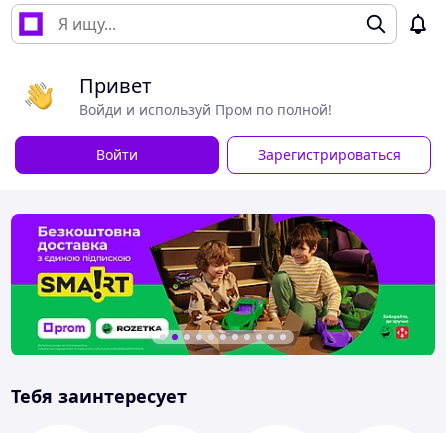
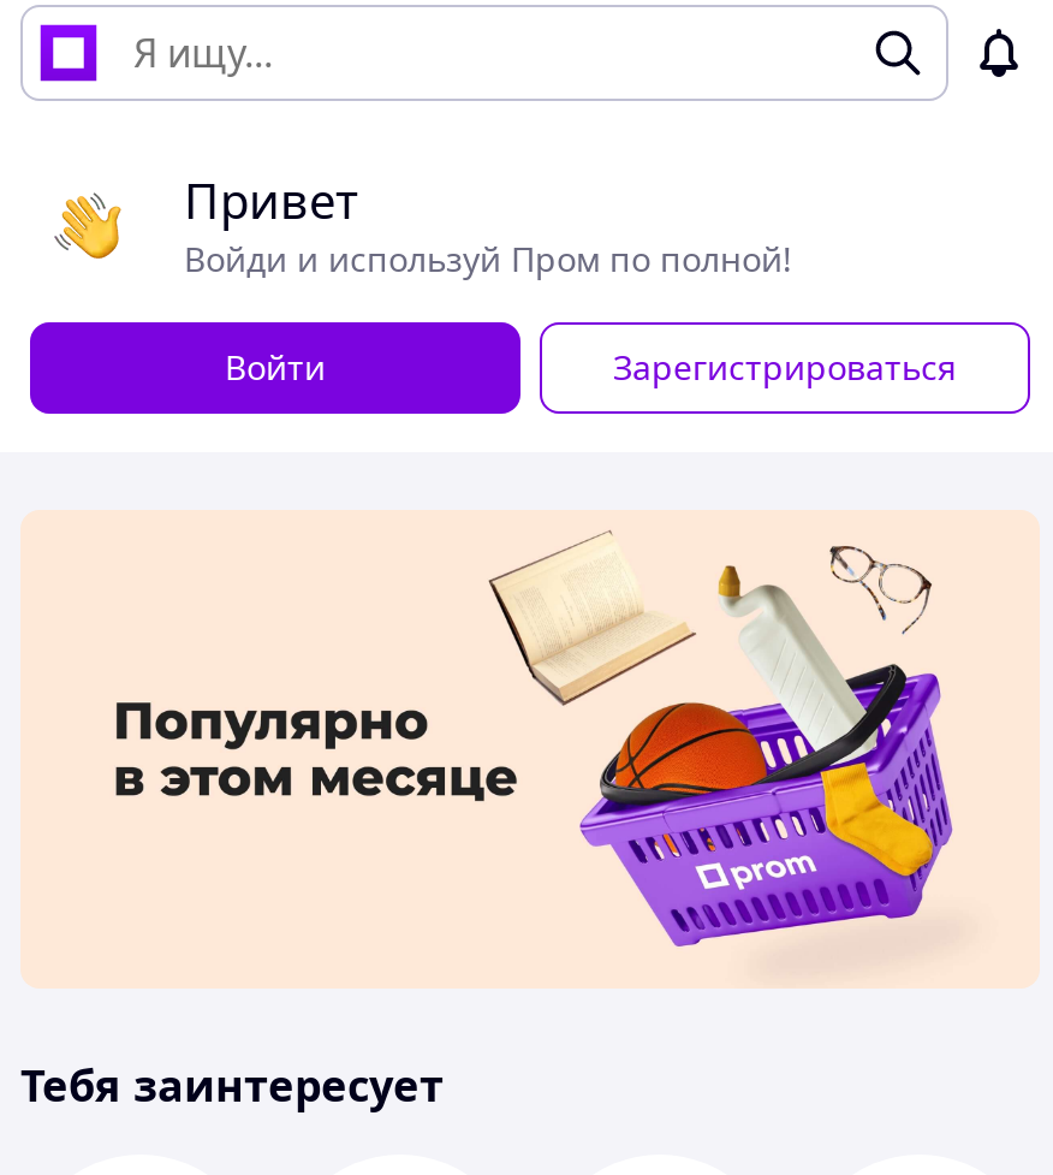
[10,213,436,356] [image] -> [20,510,1040,986] [image]

